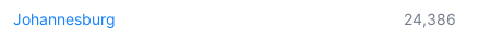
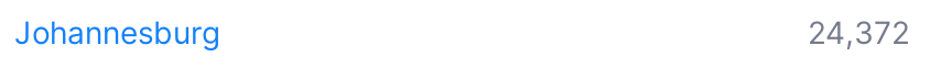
[404,10,456,28] 24,386 -> [808,13,909,50] 24,372

